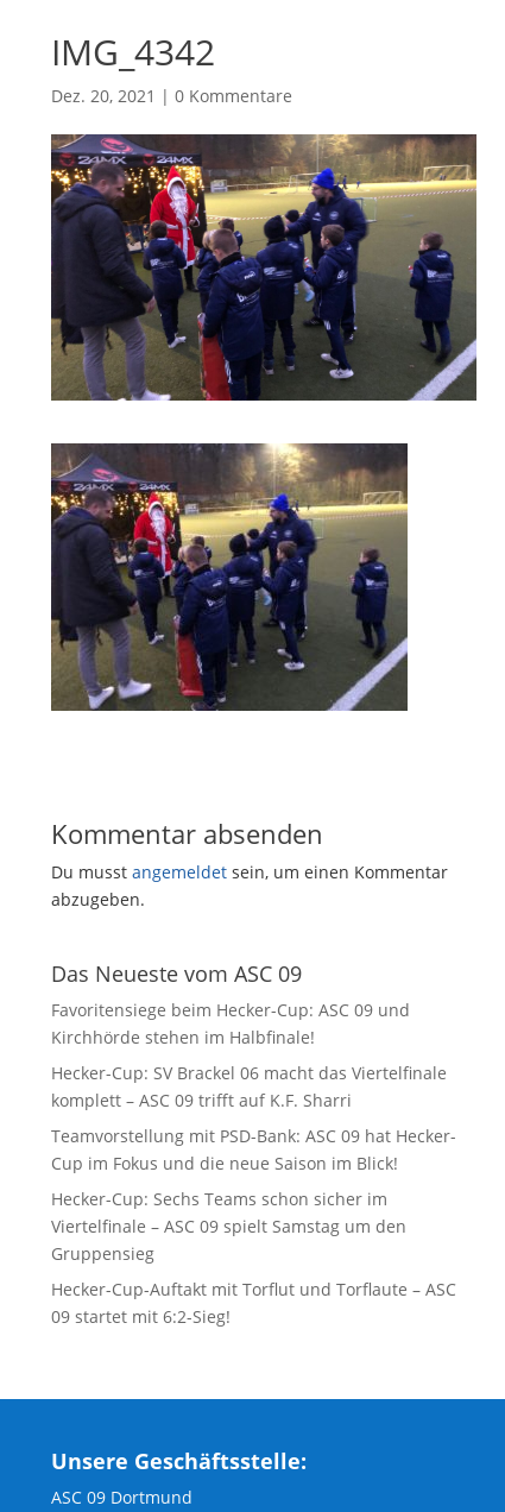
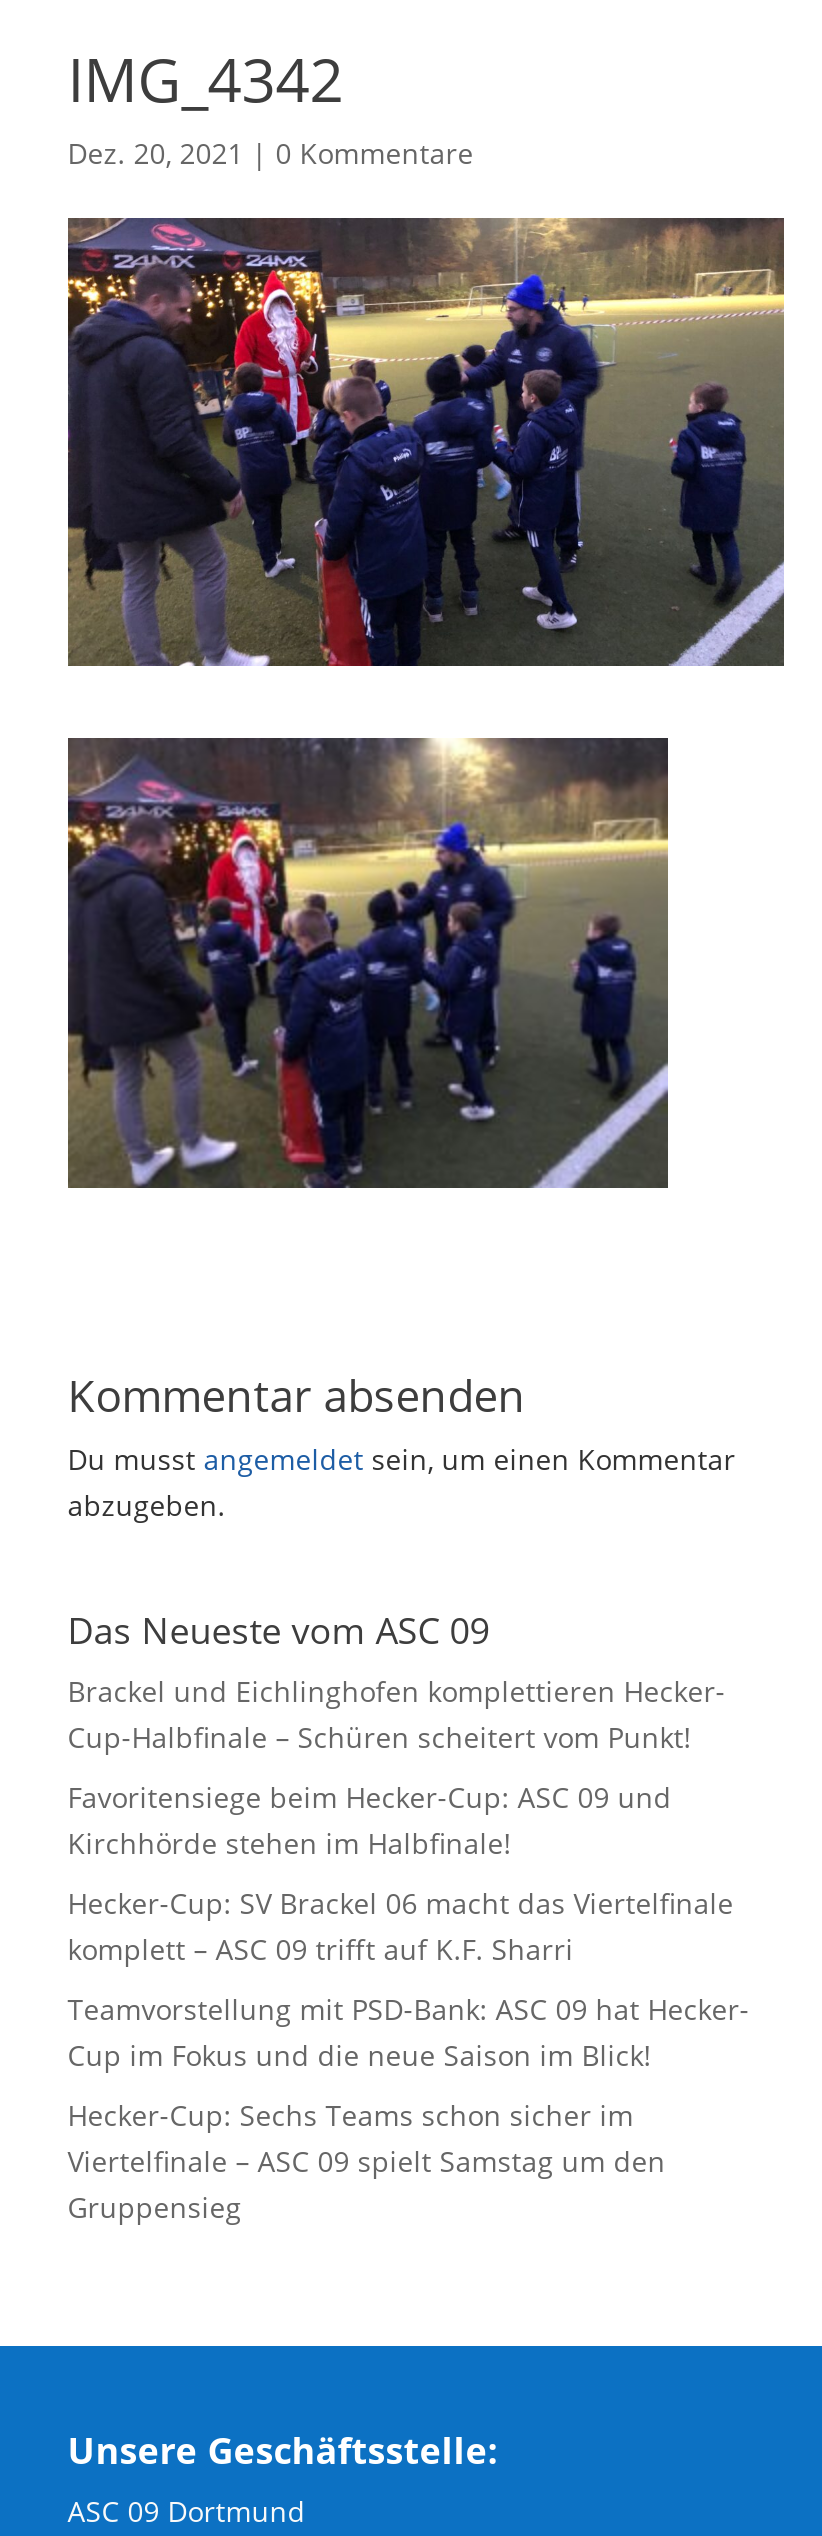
none -> [68,1672,726,1756] Brackel und Eichlinghofen komplettieren Hecker- | Cup-Halbfinale – Schüren scheitert vom Punkt!
moved [51,998,456,1265] -> [68,1778,750,2226]: Favoritensiege beim Hecker-Cup: ASC 09 und | Kirchhörde stehen im Halbfinale! | Hecker-Cup: SV Brackel 06 macht das Viertelfinale | ... | Viertelfinale – ASC 09 spielt Samstag um den | Gruppensieg
[51,1278,456,1328] Hecker-Cup-Auftakt mit Torflut und Torflaute – ASC | 09 startet mit 6:2-Sieg! -> none

